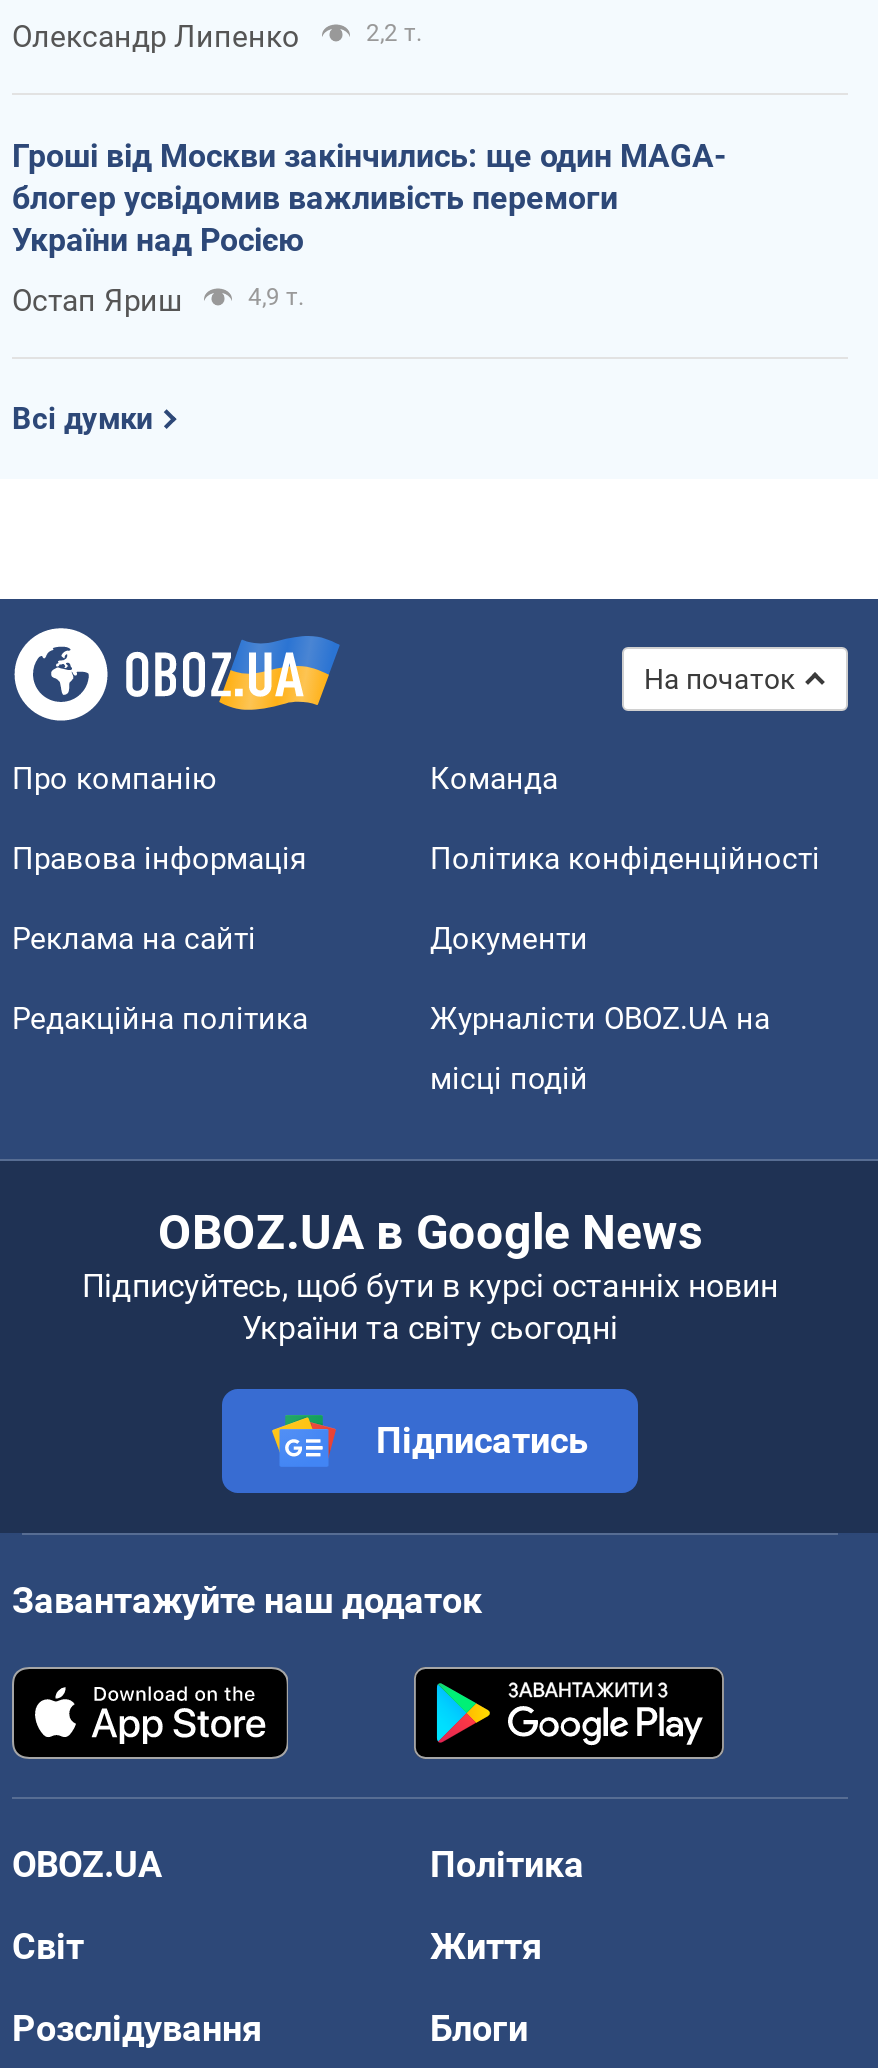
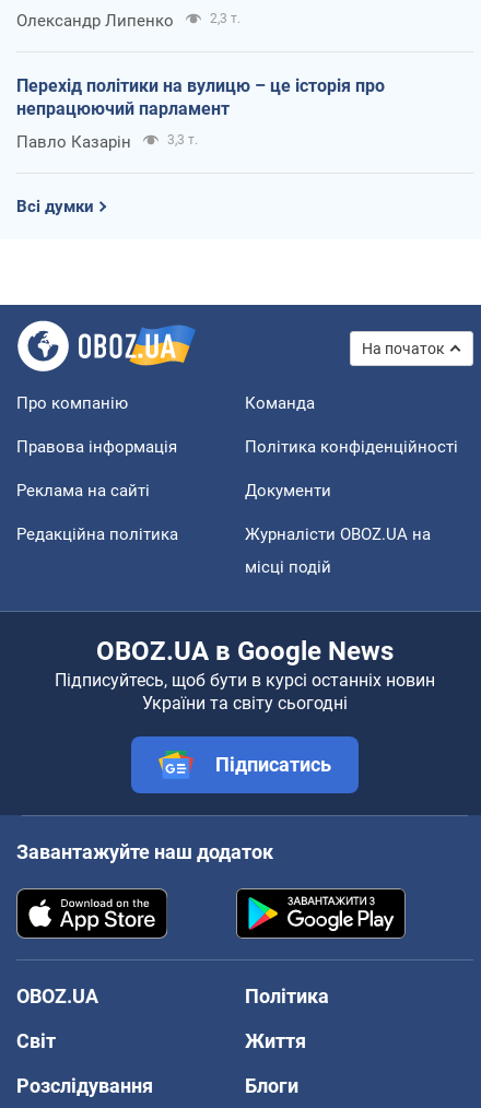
[366,18,422,46] 2,2 т. -> [210,11,241,26] 2,3 т.
[12,136,726,258] Гроші від Москви закінчились: ще один MAGA- | блогер усвідомив важливість перемоги | України над Росією -> [16,75,385,119] Перехід політики на вулицю – це історія про | непрацюючий парламент
[12,282,304,318] Остап Яриш | 4,9 т. -> [16,132,198,152] Павло Казарін | 3,3 т.

